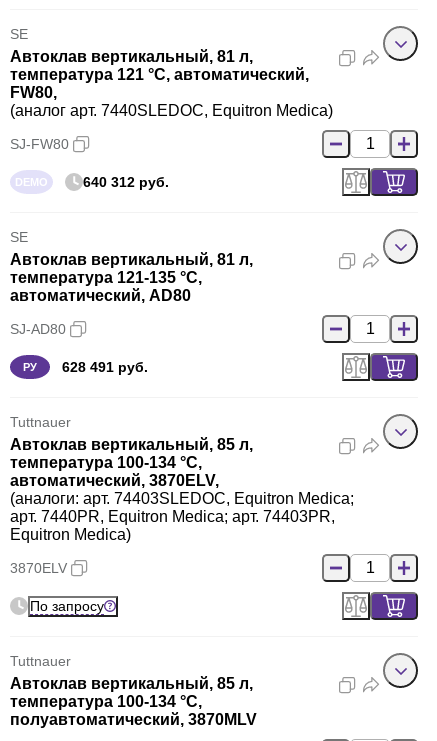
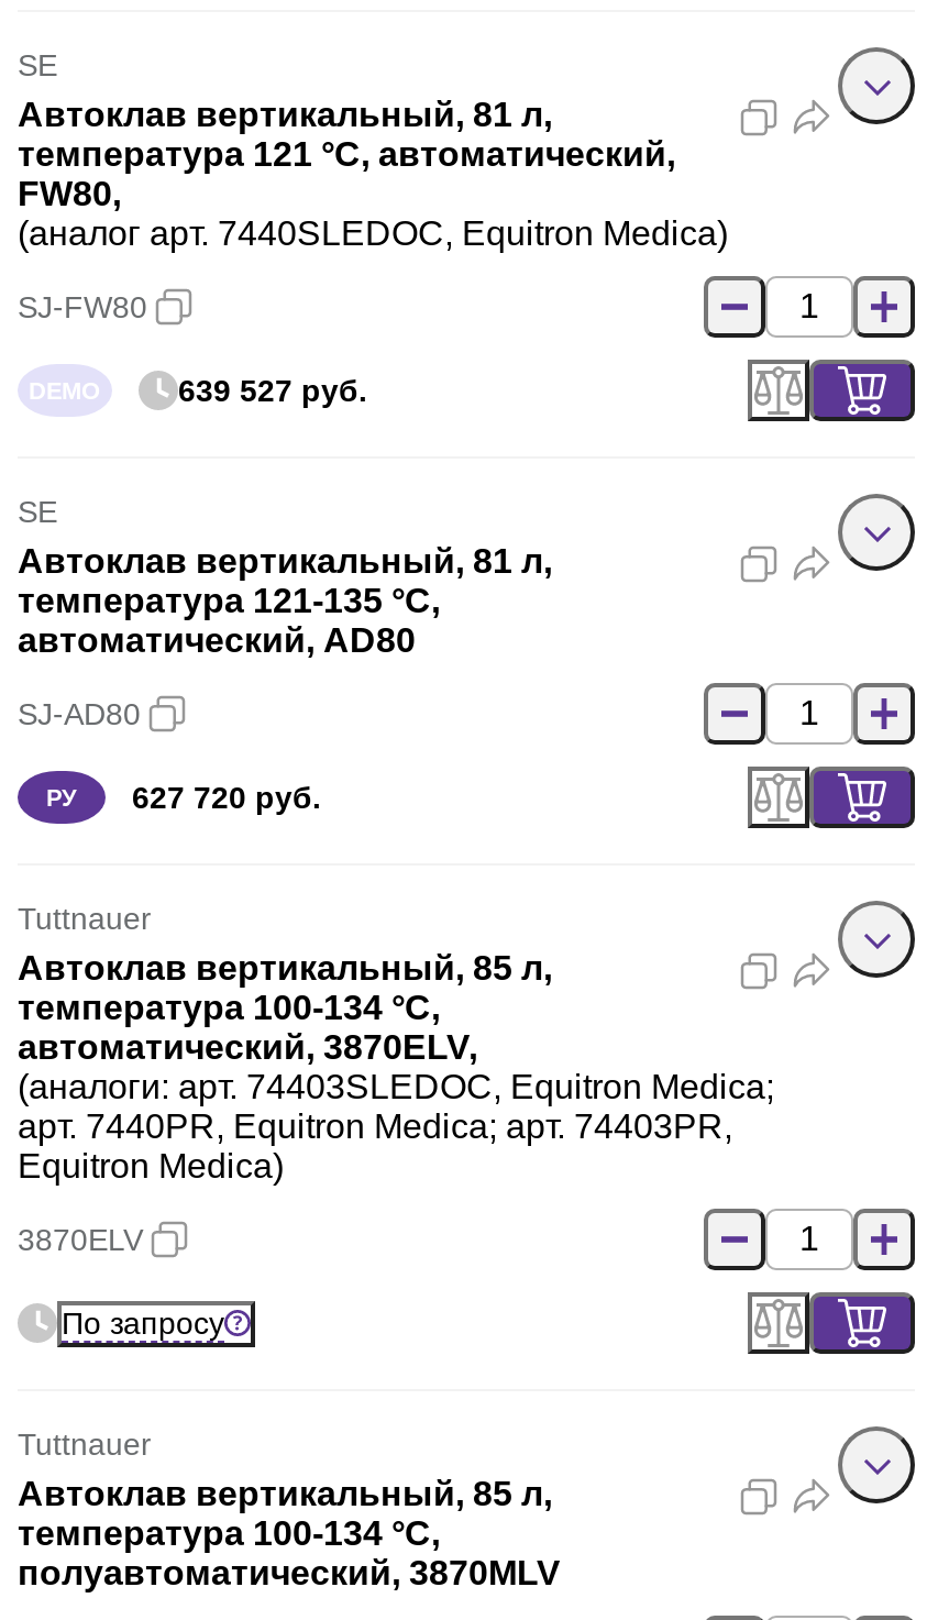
[83,174,169,190] 640 312 руб. -> [178,373,367,408] 639 527 руб.
[62,359,148,375] 628 491 руб. -> [132,780,321,815] 627 720 руб.

